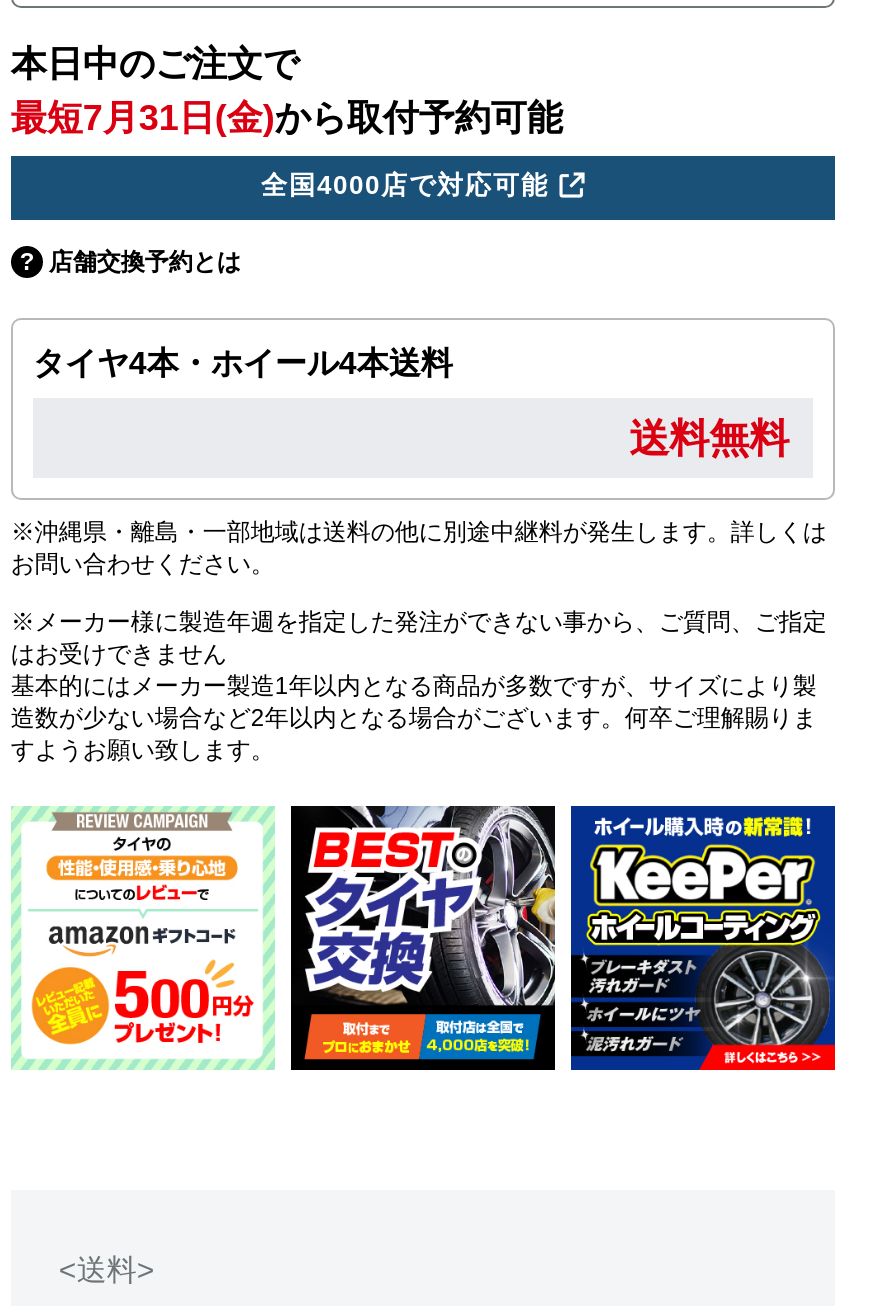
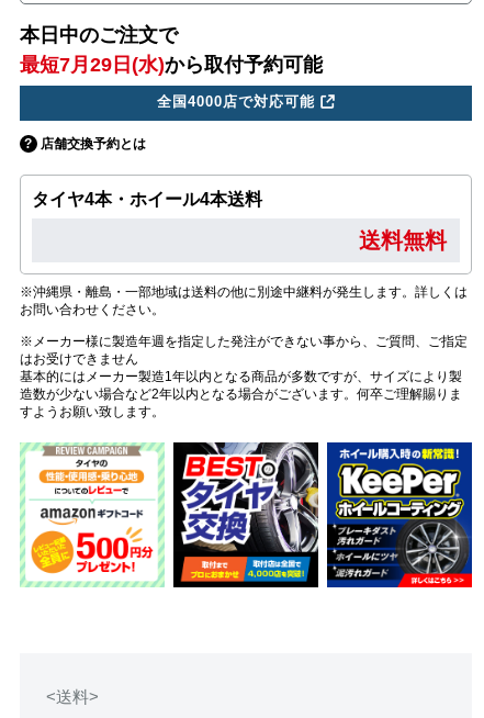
[11,99,563,139] 最短7月31日(金)から取付予約可能 -> [20,54,323,76] 最短7月29日(水)から取付予約可能

